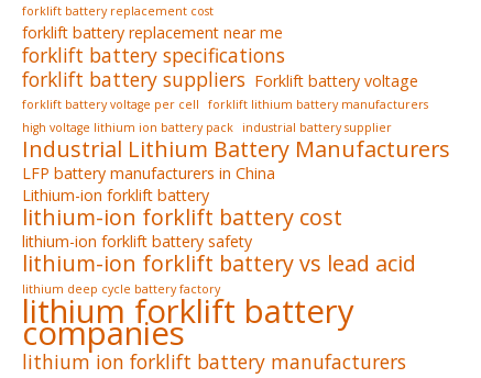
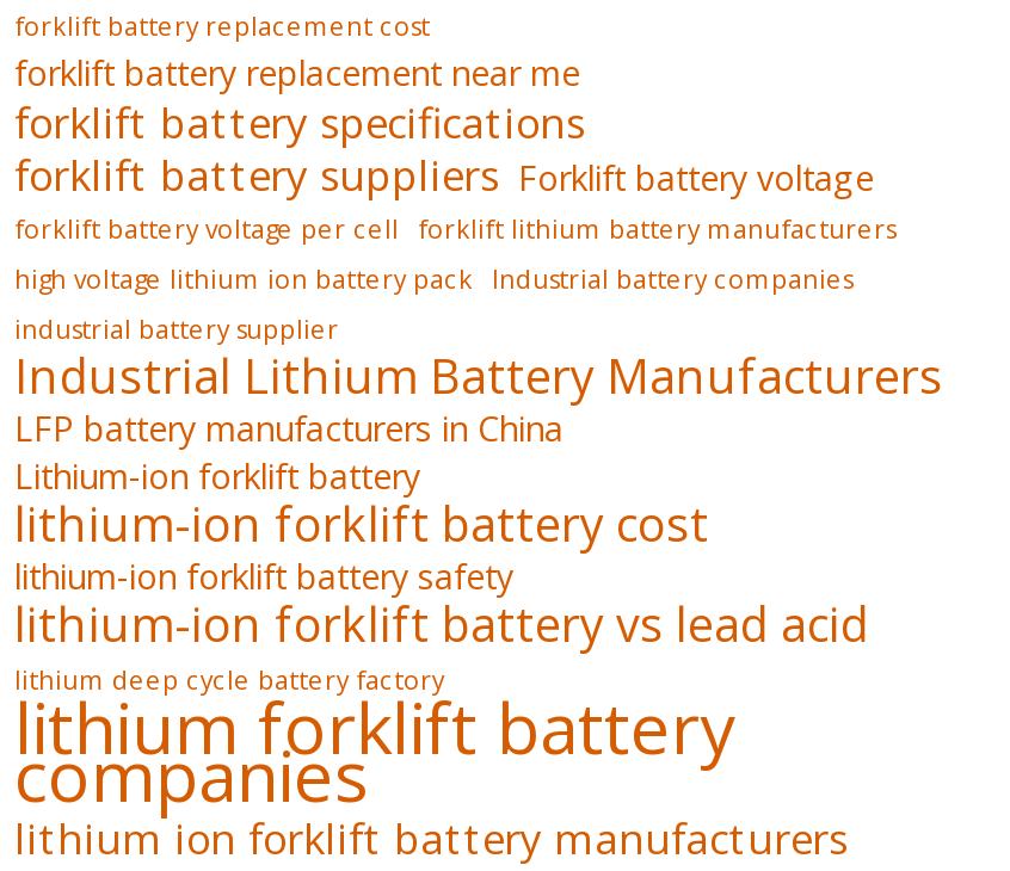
[22,120,392,136] high voltage lithium ion battery pack industrial battery supplier -> [14,261,852,345] high voltage lithium ion battery pack Industrial battery companies | industrial battery supplier

